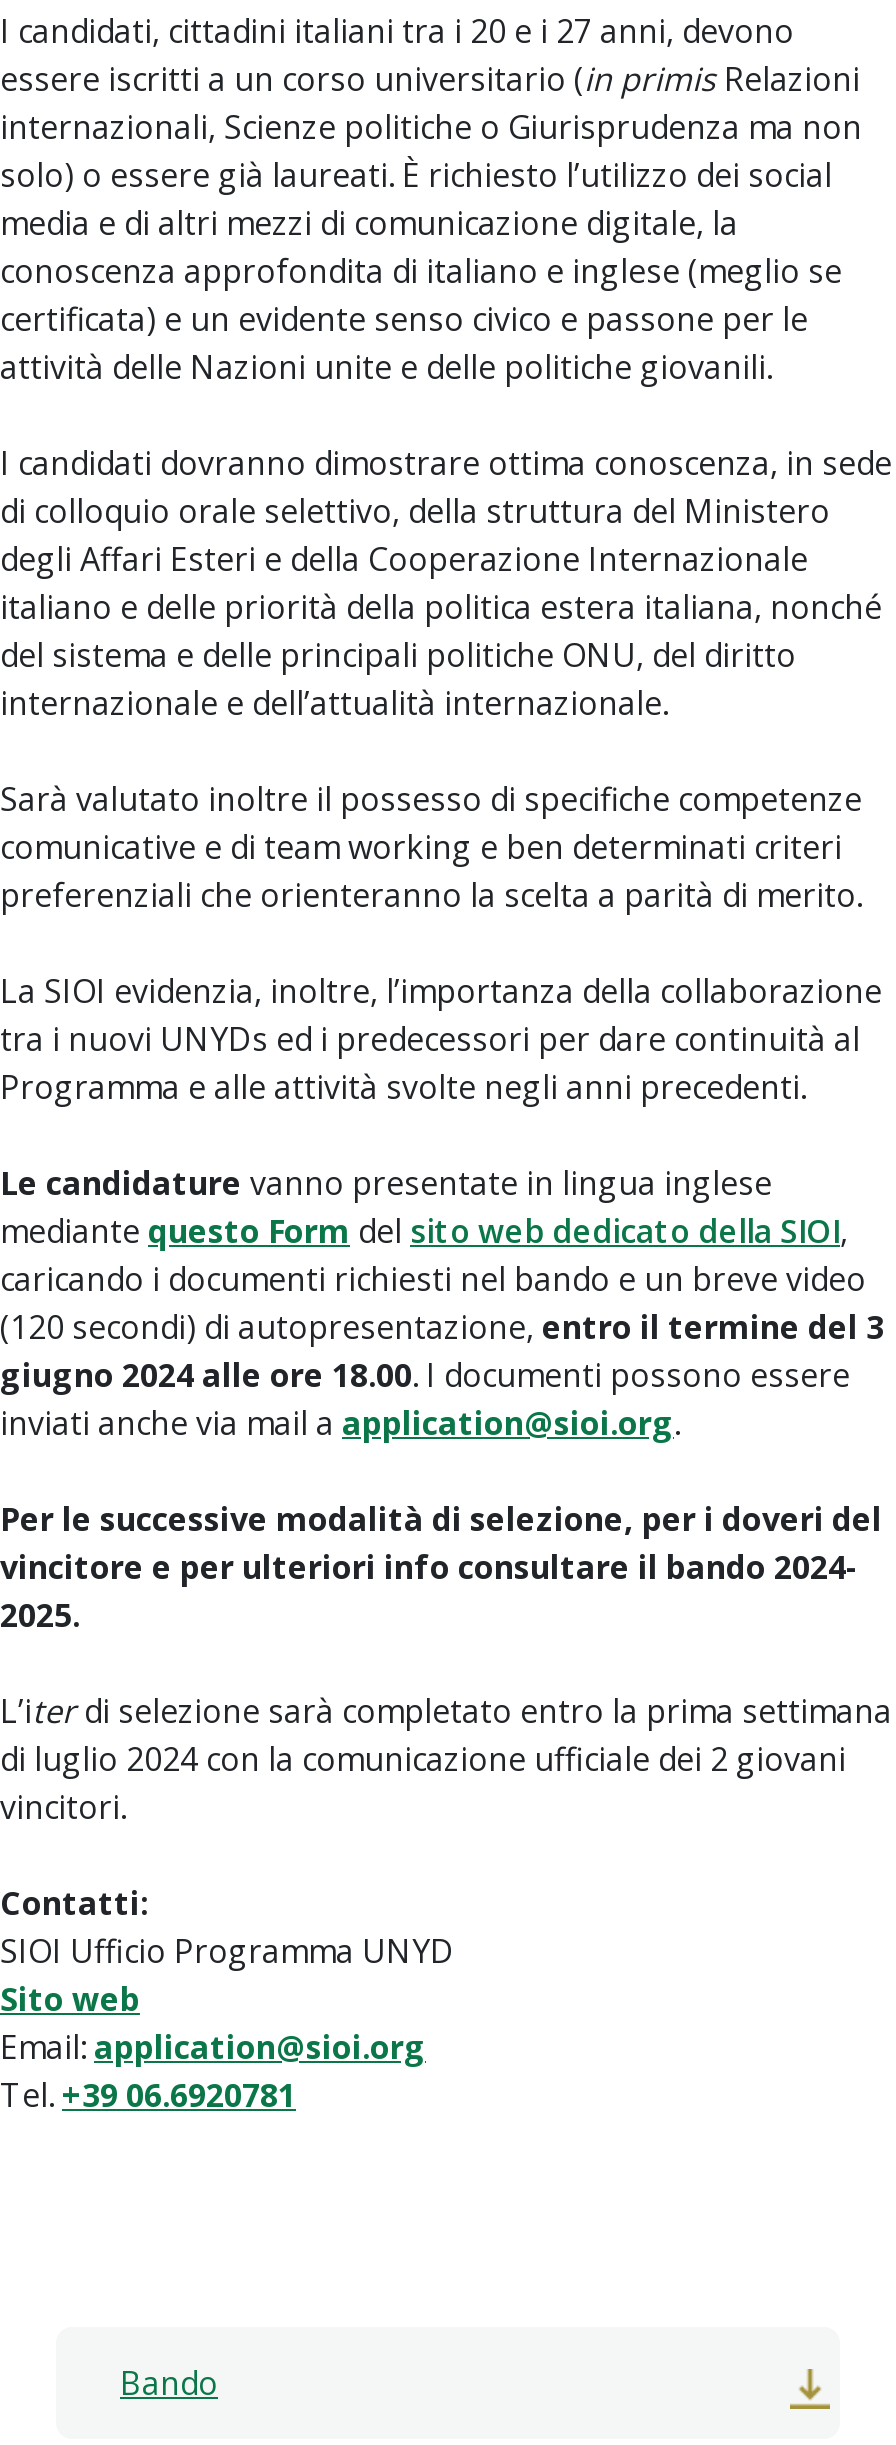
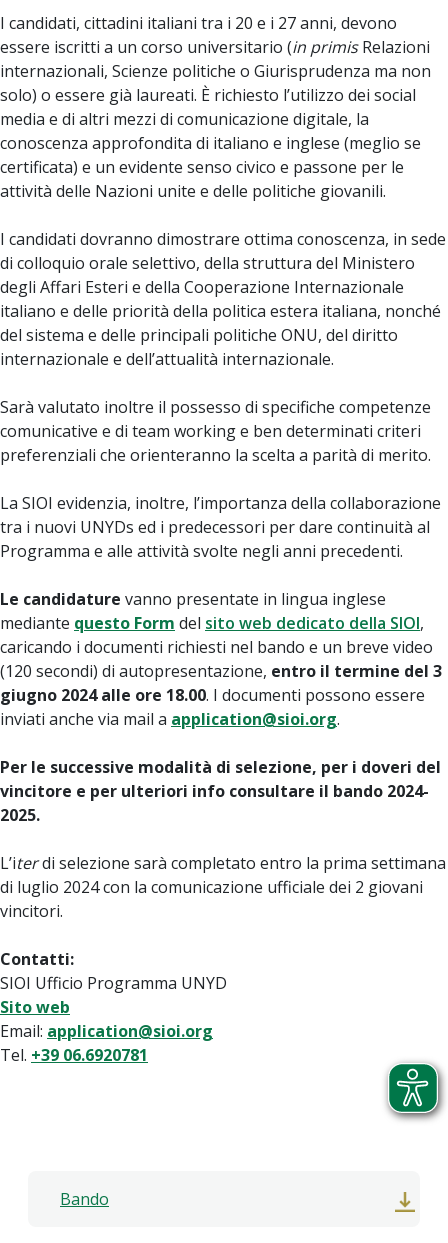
none -> [385,1061,445,1121] [image]

